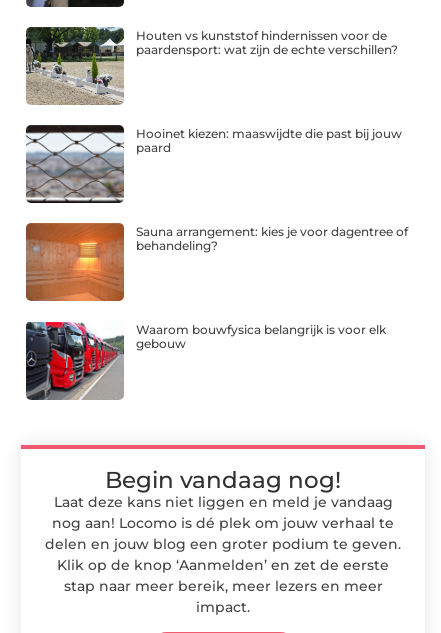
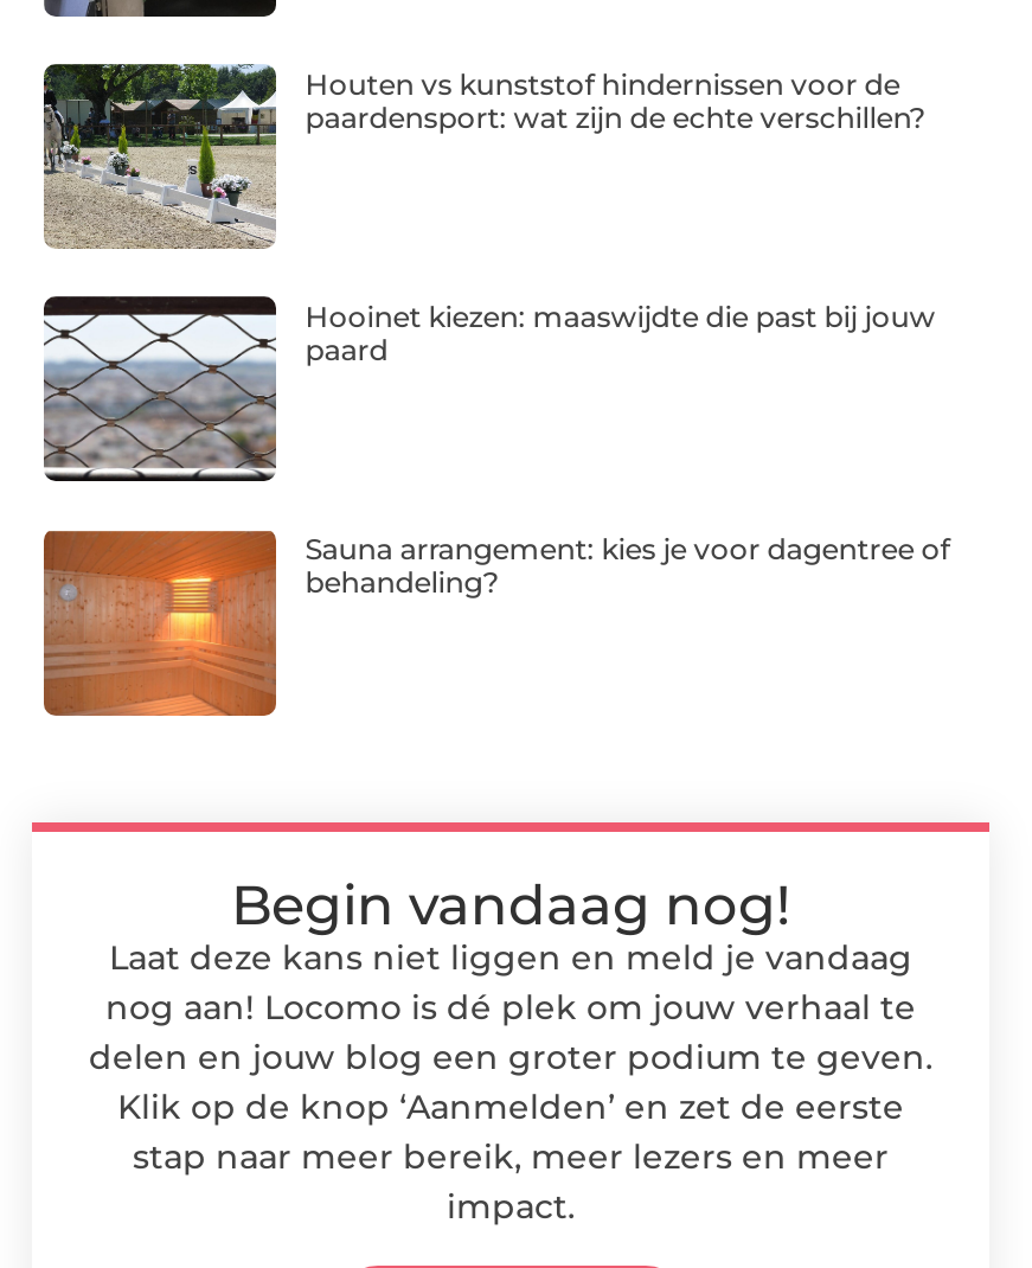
[25,321,386,401] [image] | Waarom bouwfysica belangrijk is voor elk | gebouw -> none

